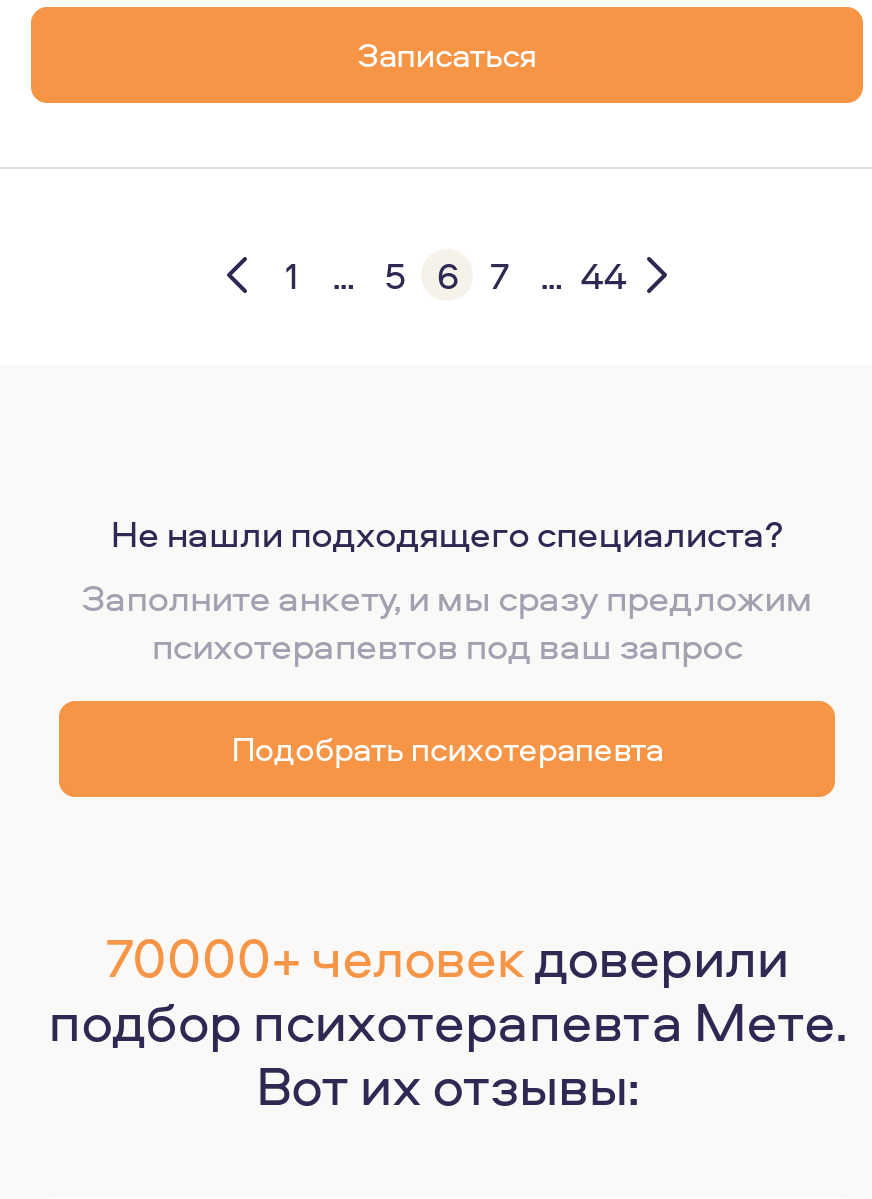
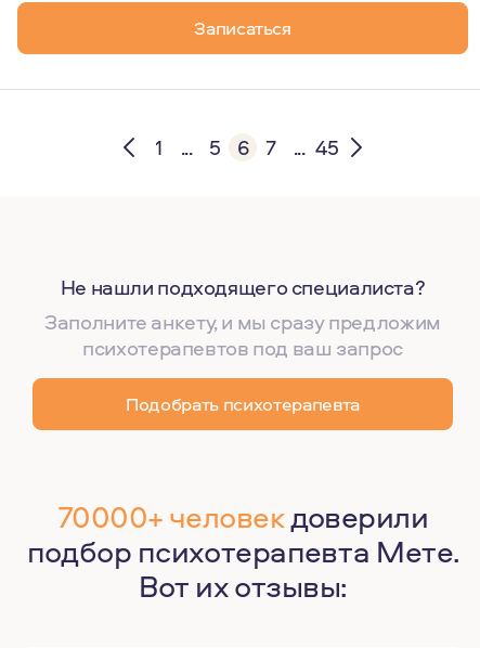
[284,249,625,301] 1 ... 5 6 7 ... 44 -> [155,133,339,161] 1 ... 5 6 7 ... 45

